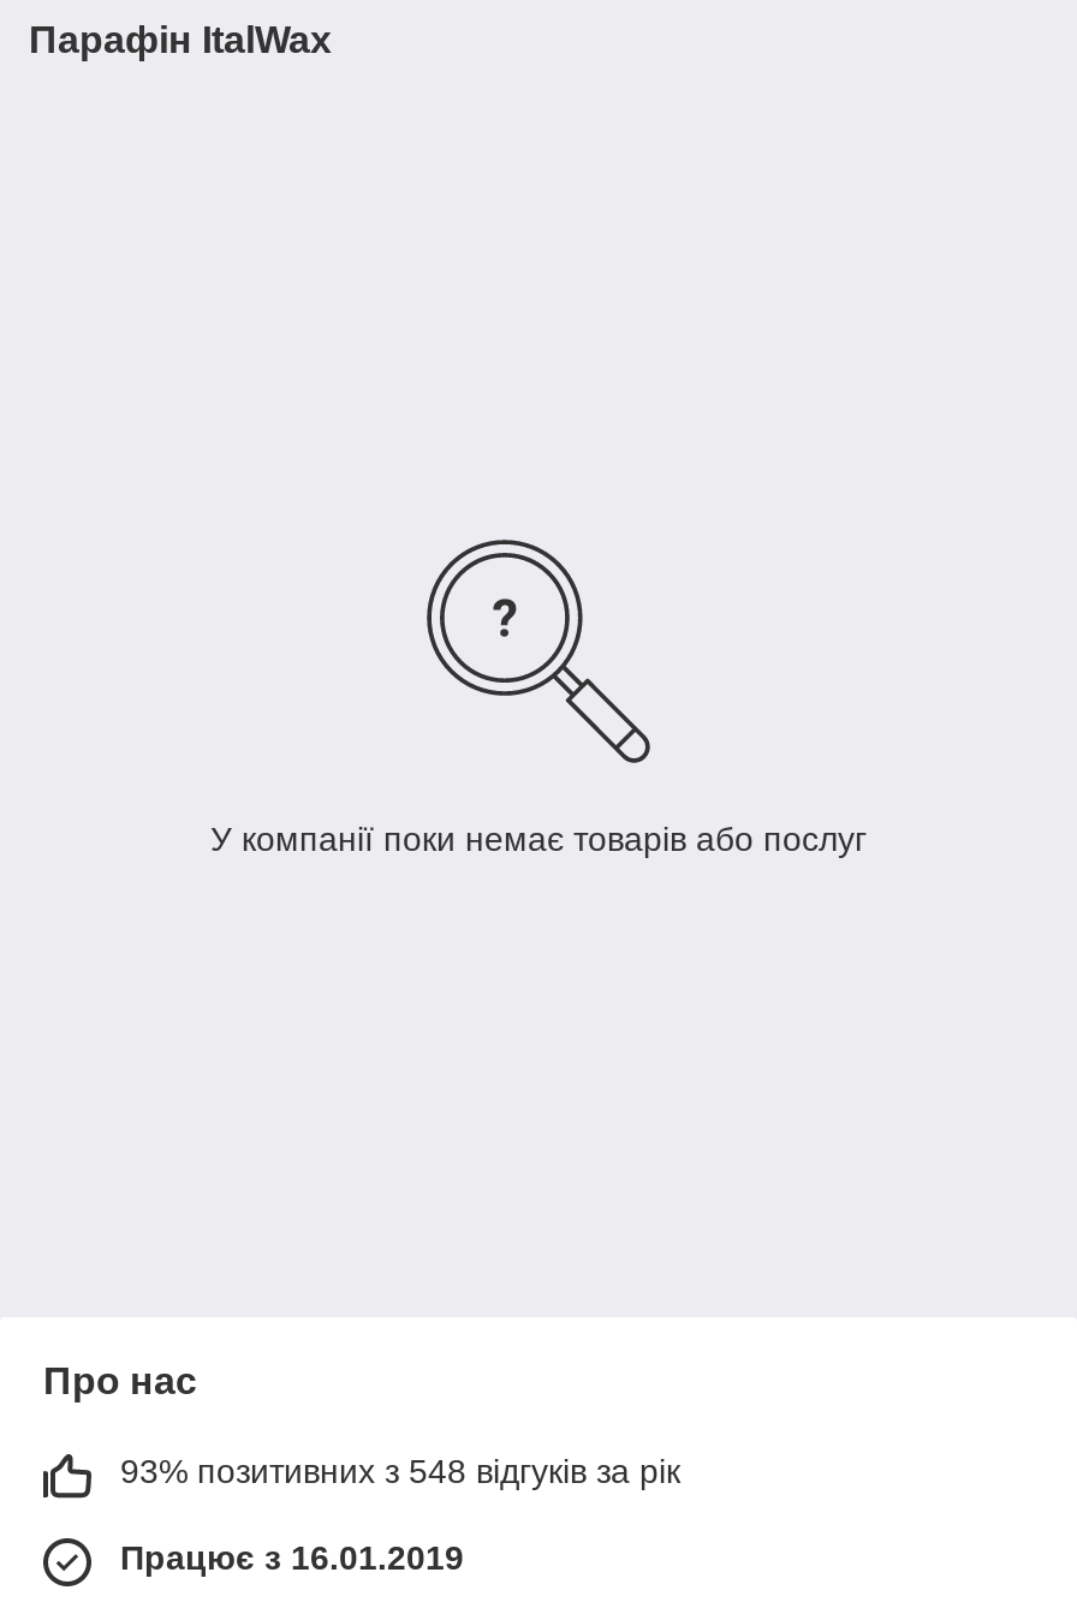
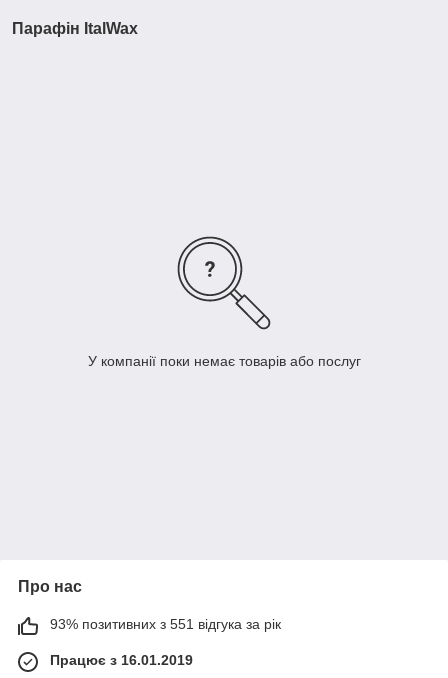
[120,1453,680,1491] 93% позитивних з 548 відгуків за рік -> [50,616,281,632] 93% позитивних з 551 відгука за рік

